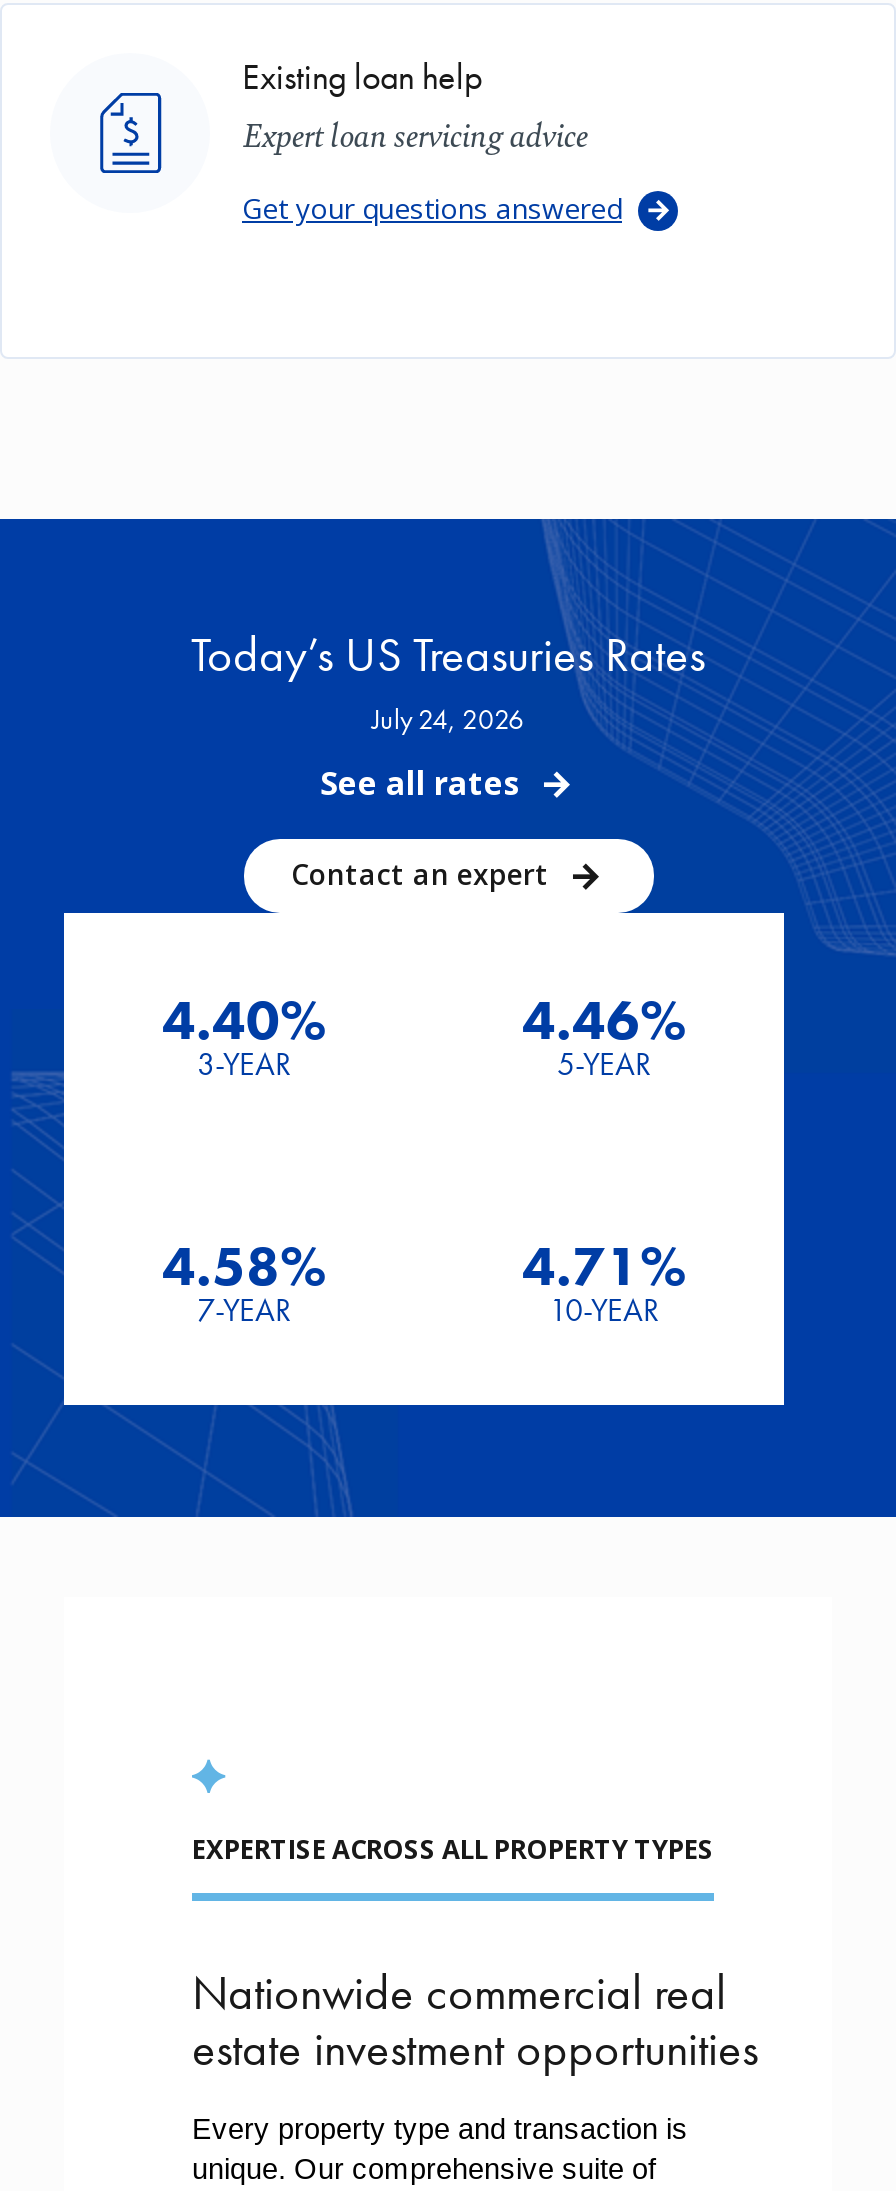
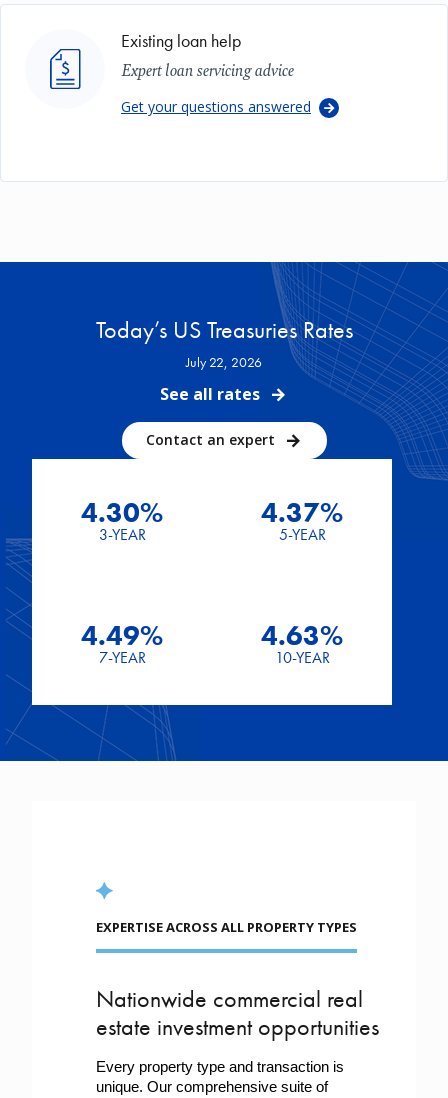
[372,701,524,737] July 24, 2026 -> [186,353,262,371] July 22, 2026
[162,985,326,1055] 4.40% -> [81,495,163,530] 4.30%
[522,985,686,1055] 4.46% -> [261,495,343,530] 4.37%
[162,1231,326,1301] 4.58% -> [81,618,163,653] 4.49%
[522,1231,686,1301] 4.71% -> [261,618,343,653] 4.63%

